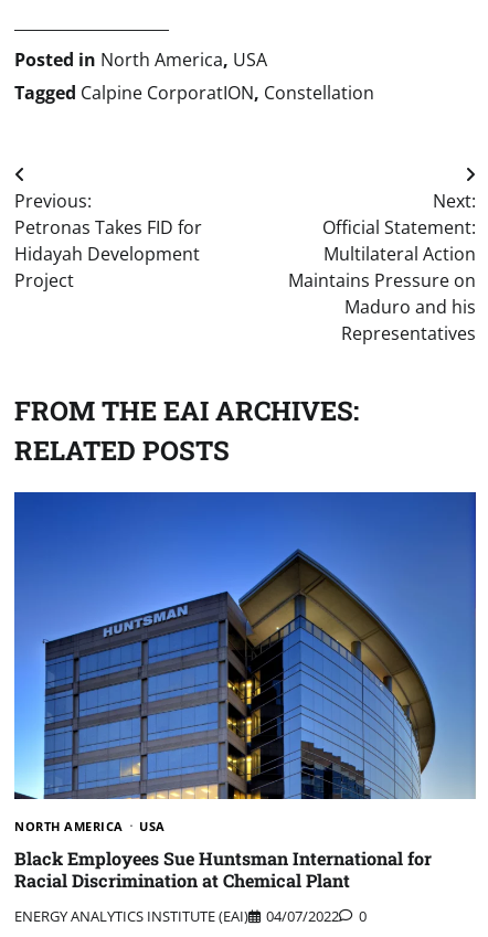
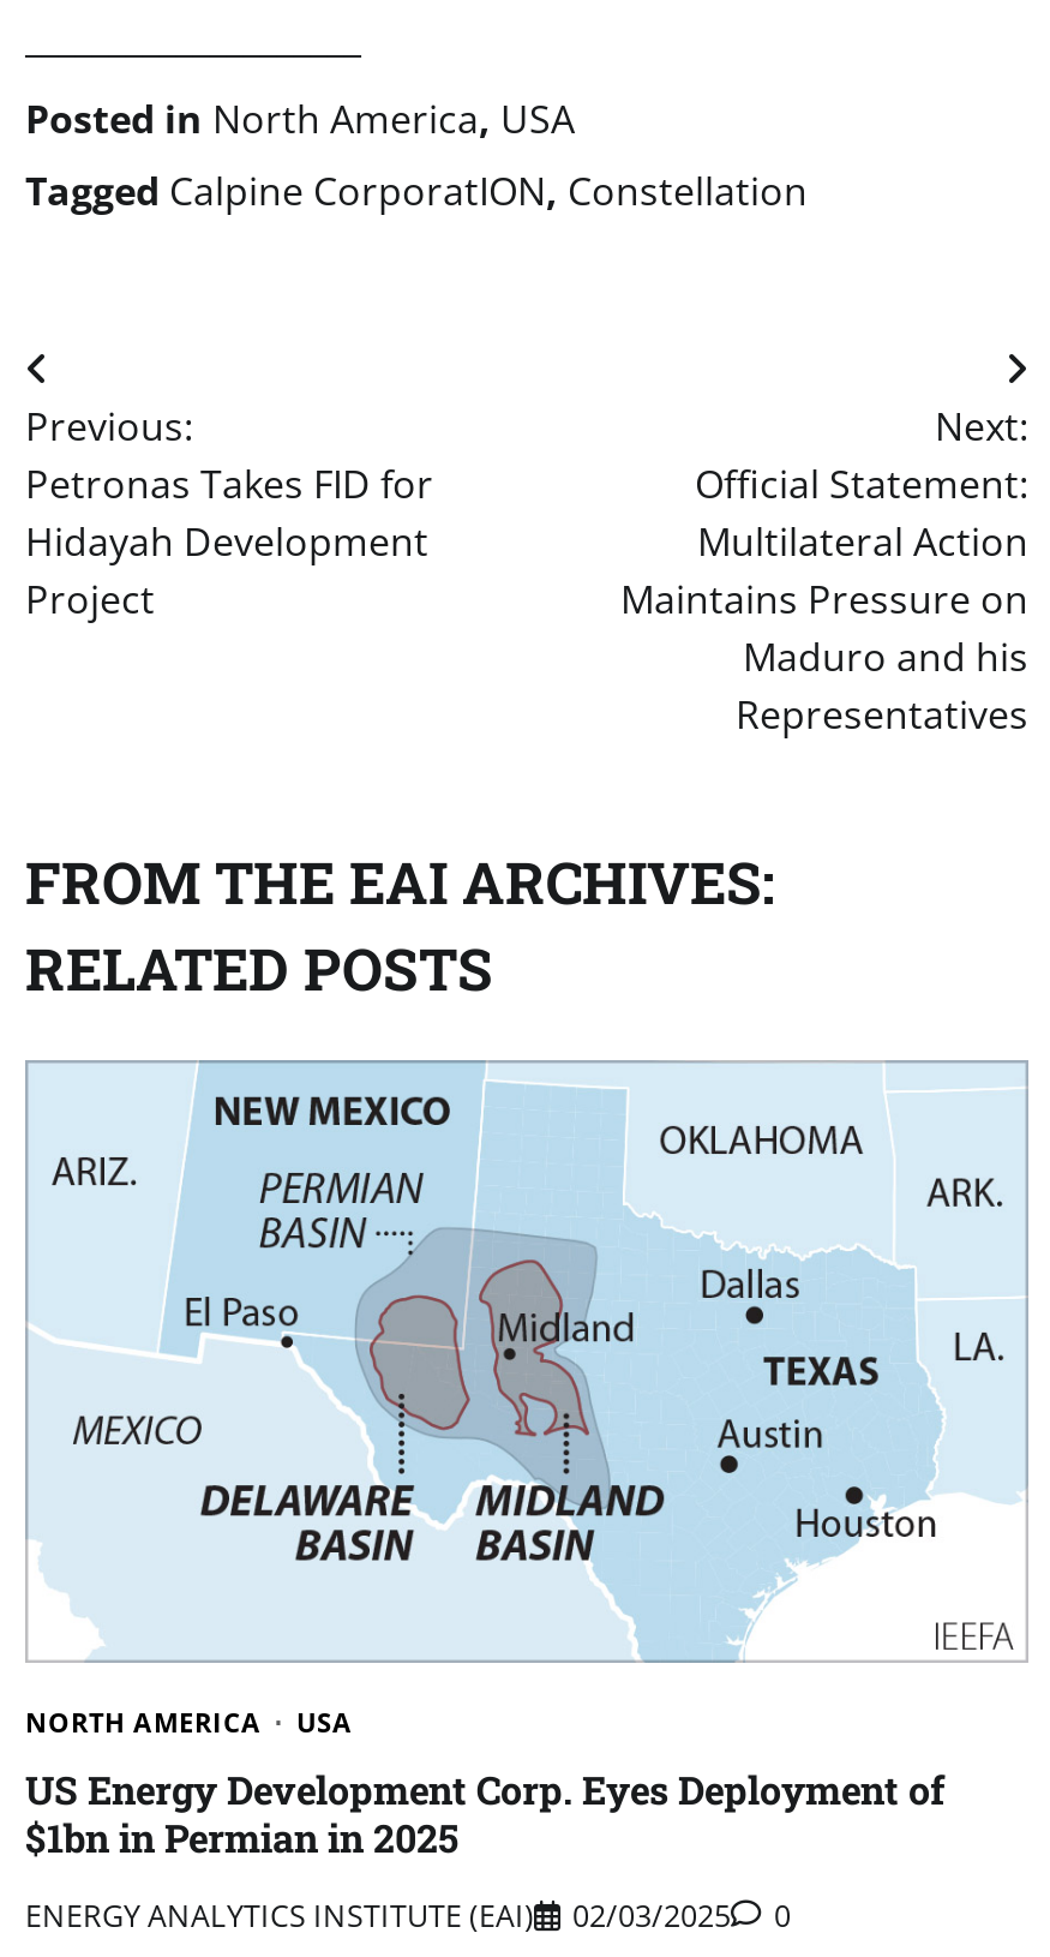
[13,492,476,800] [image] -> [25,1058,1026,1663] [image]
[14,846,432,891] Black Employees Sue Huntsman International for | Racial Discrimination at Chemical Plant -> [25,1763,944,1862] US Energy Development Corp. Eyes Deployment of | $1bn in Permian in 2025
[14,906,367,926] ENERGY ANALYTICS INSTITUTE (EAI) 04/07/2022 0 -> [25,1894,791,1937] ENERGY ANALYTICS INSTITUTE (EAI) 02/03/2025 0

